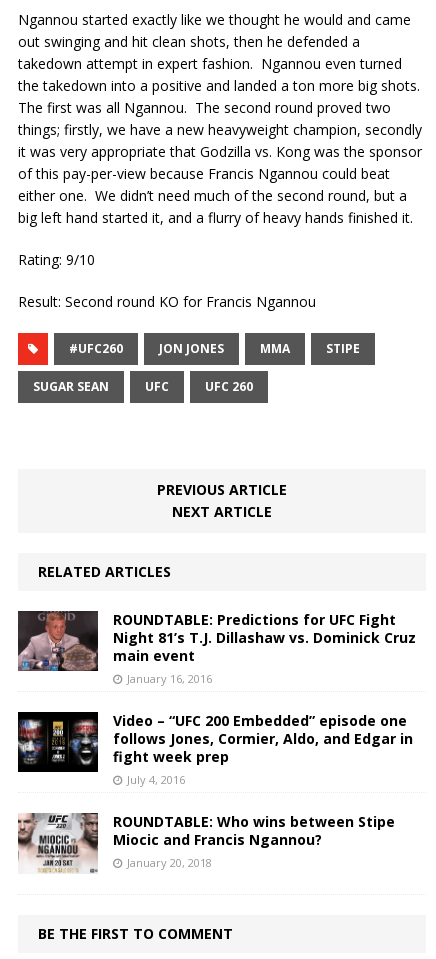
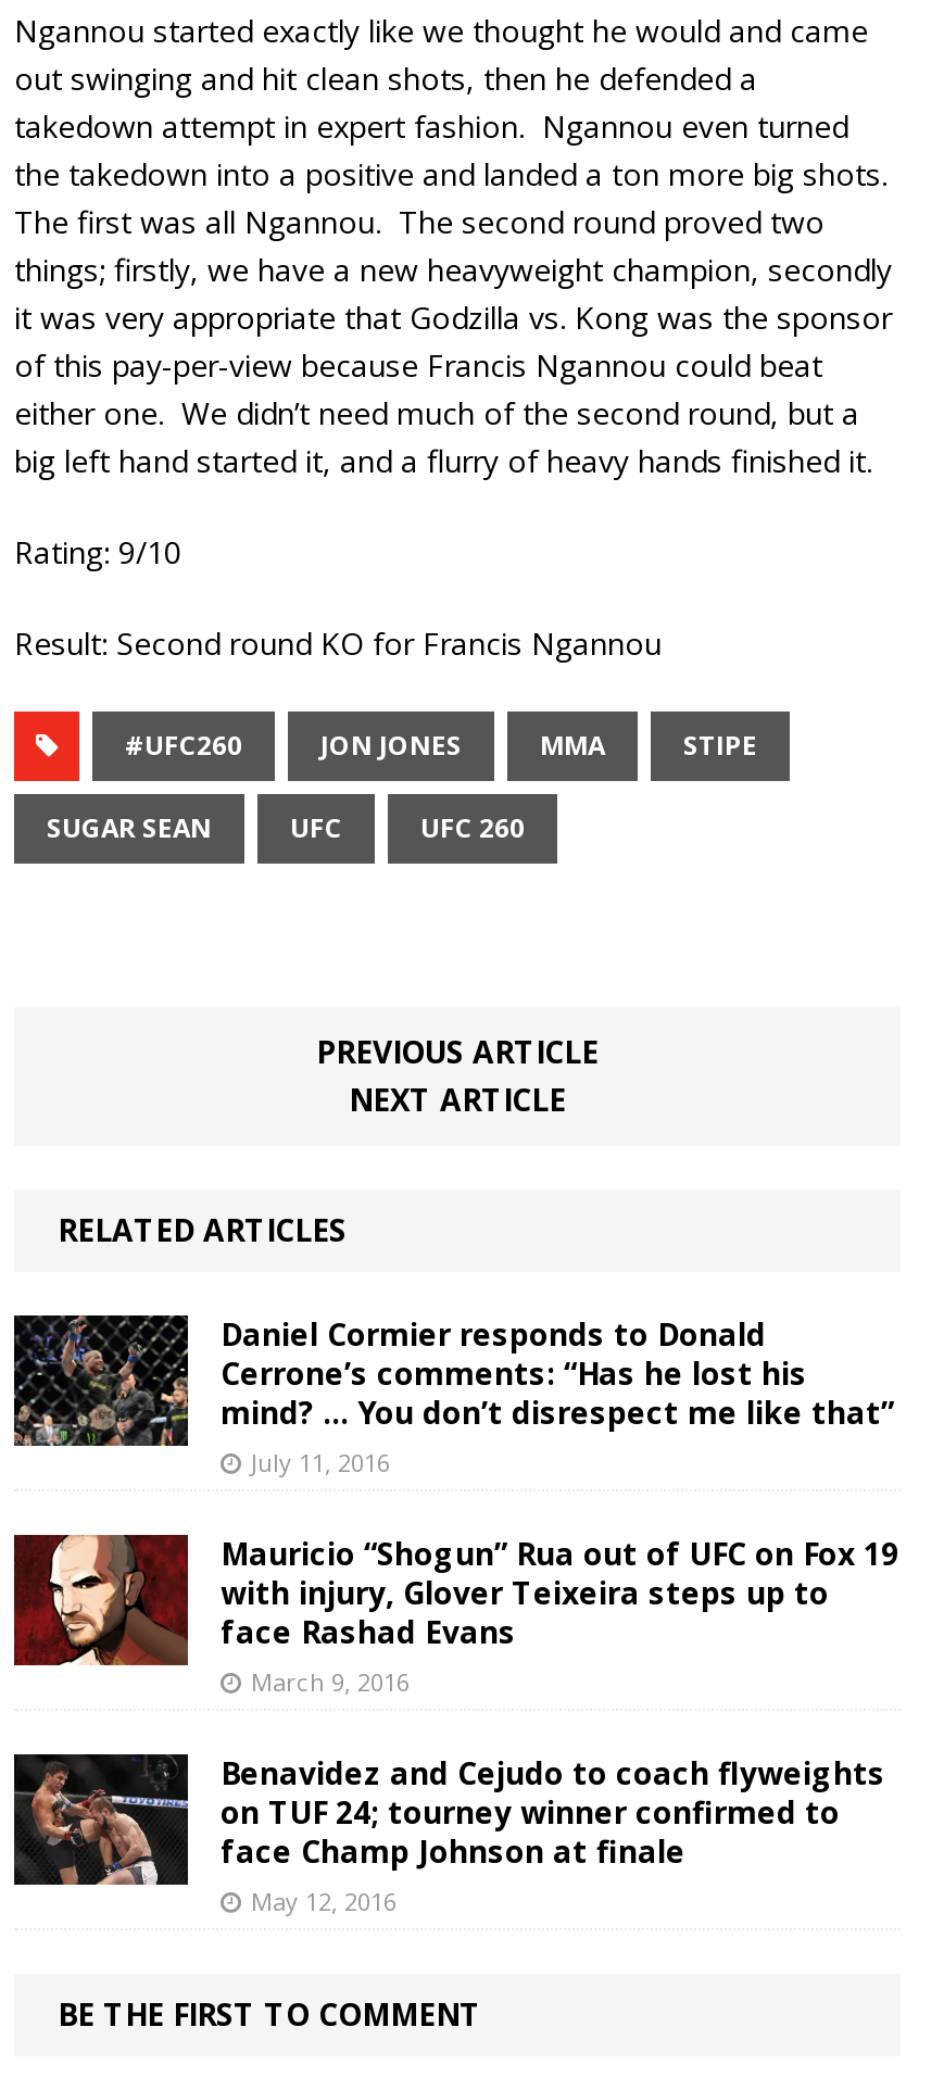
[17,610,416,686] [image] | ROUNDTABLE: Predictions for UFC Fight | Night 81’s T.J. Dillashaw vs. Dominick Cruz | main event | January 16, 2016 -> [14,1314,894,1479] [image] | Daniel Cormier responds to Donald | Cerrone’s comments: “Has he lost his | mind? … You don’t disrespect me like that” | July 11, 2016
[17,711,413,787] [image] | Video – “UFC 200 Embedded” episode one | follows Jones, Cormier, Aldo, and Edgar in | fight week prep | July 4, 2016 -> [12,1533,898,1699] [image] | Mauricio “Shogun” Rua out of UFC on Fox 19 | with injury, Glover Teixeira steps up to | face Rashad Evans | March 9, 2016
[17,812,395,874] [image] | ROUNDTABLE: Who wins between Stipe | Miocic and Francis Ngannou? | January 20, 2018 -> [12,1752,885,1918] [image] | Benavidez and Cejudo to coach flyweights | on TUF 24; tourney winner confirmed to | face Champ Johnson at finale | May 12, 2016

